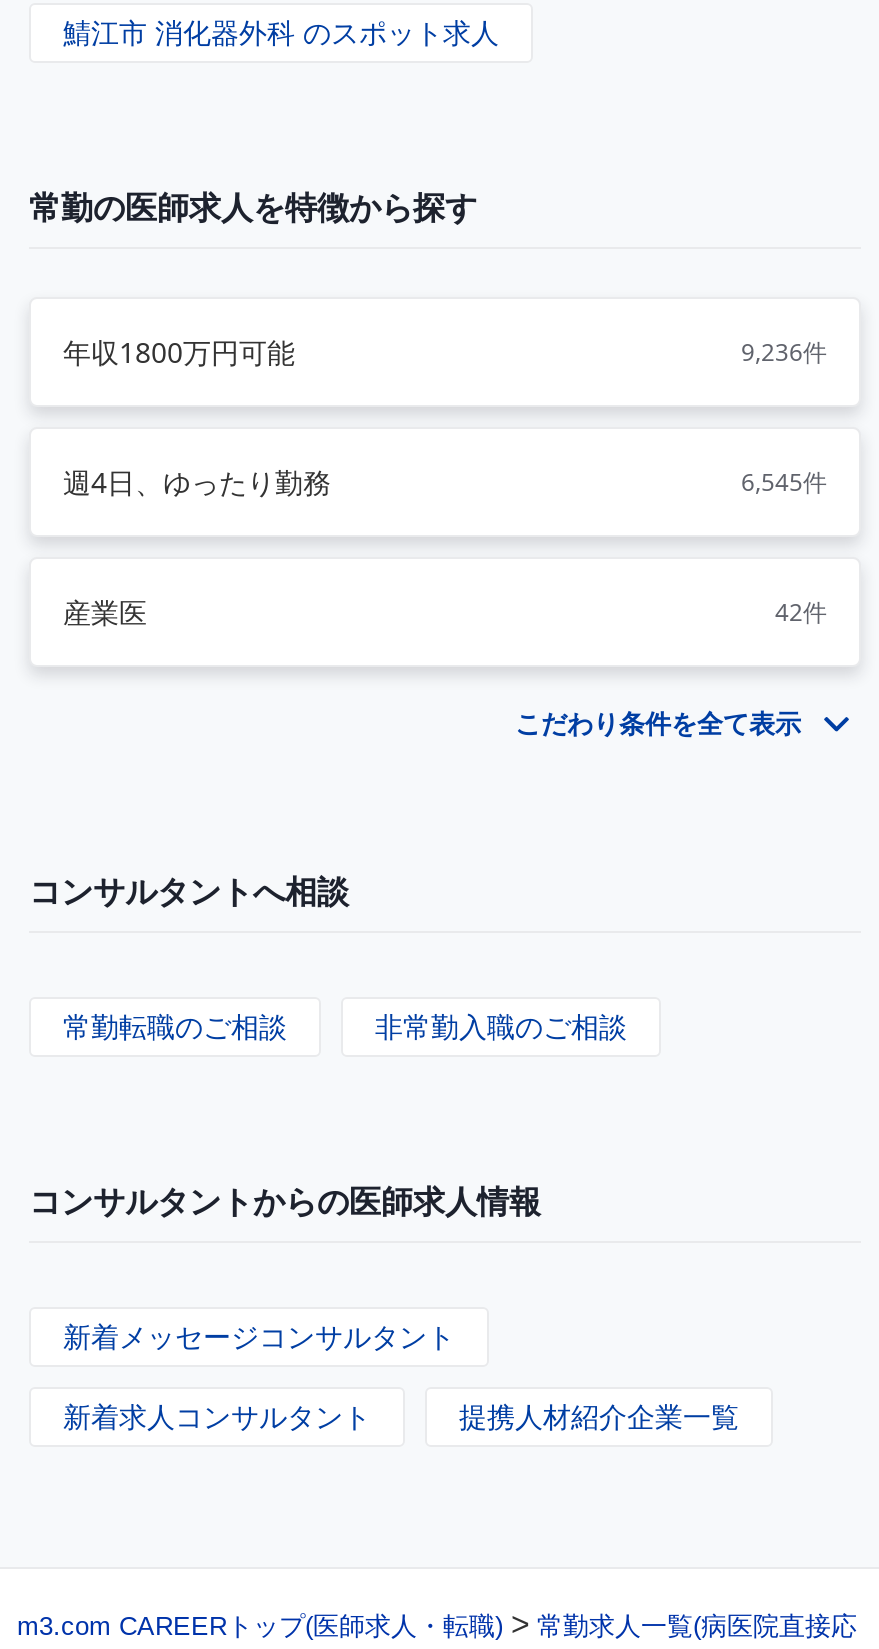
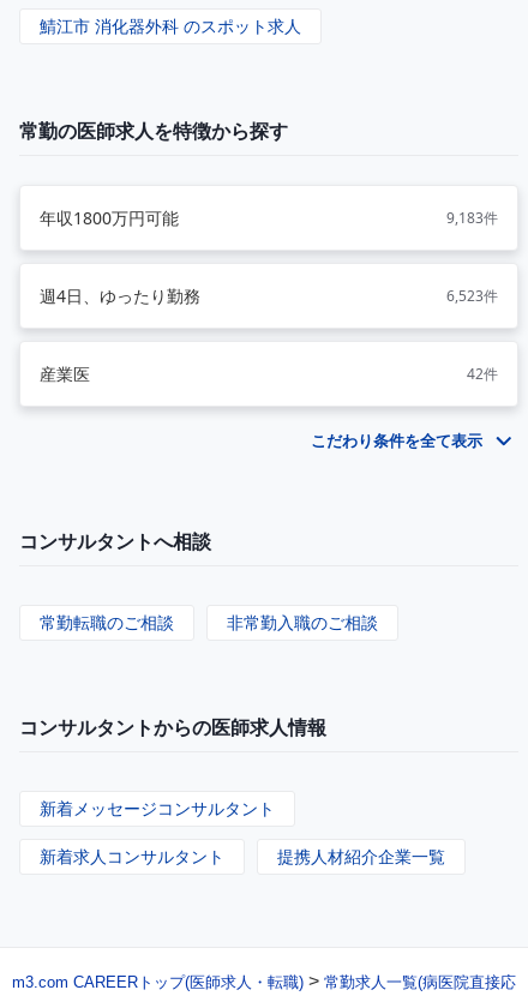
[741,334,827,368] 9,236件 -> [446,207,498,228] 9,183件
[741,464,827,498] 6,545件 -> [446,285,498,306] 6,523件

